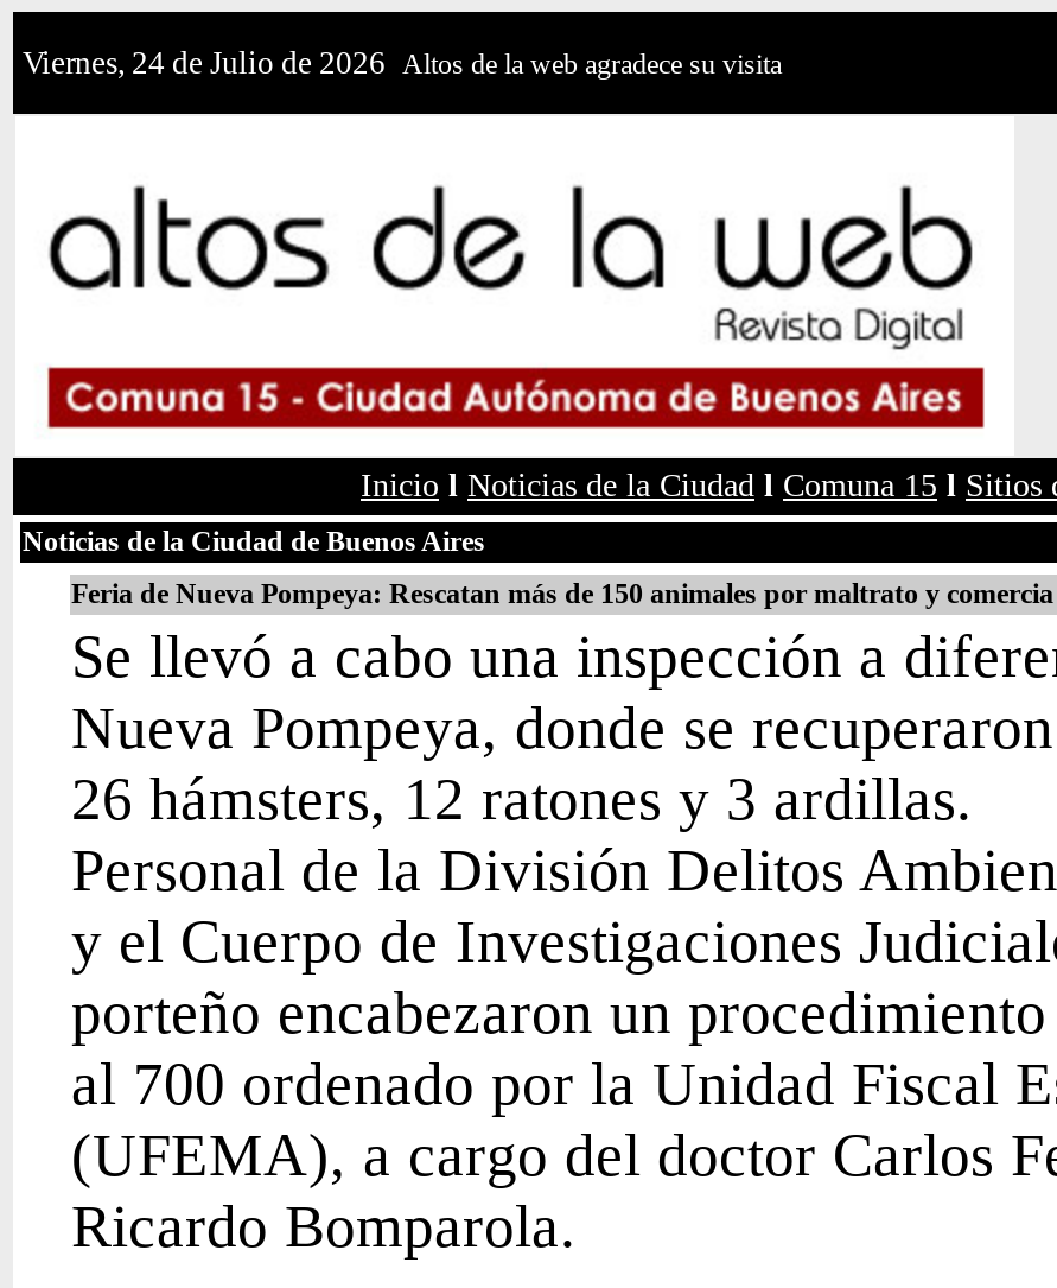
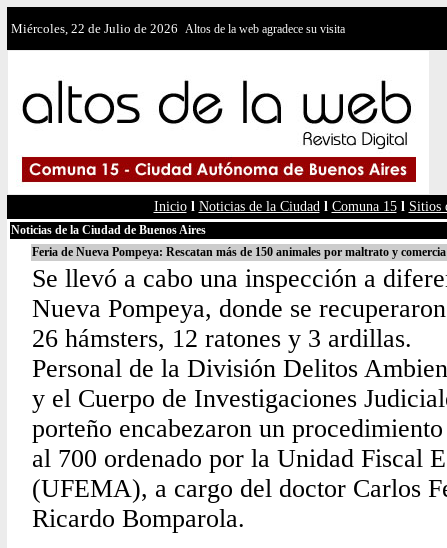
[23,45,782,81] Viernes, 24 de Julio de 2026 Altos de la web agradece su visita -> [11,21,345,36] Miércoles, 22 de Julio de 2026 Altos de la web agradece su visita

